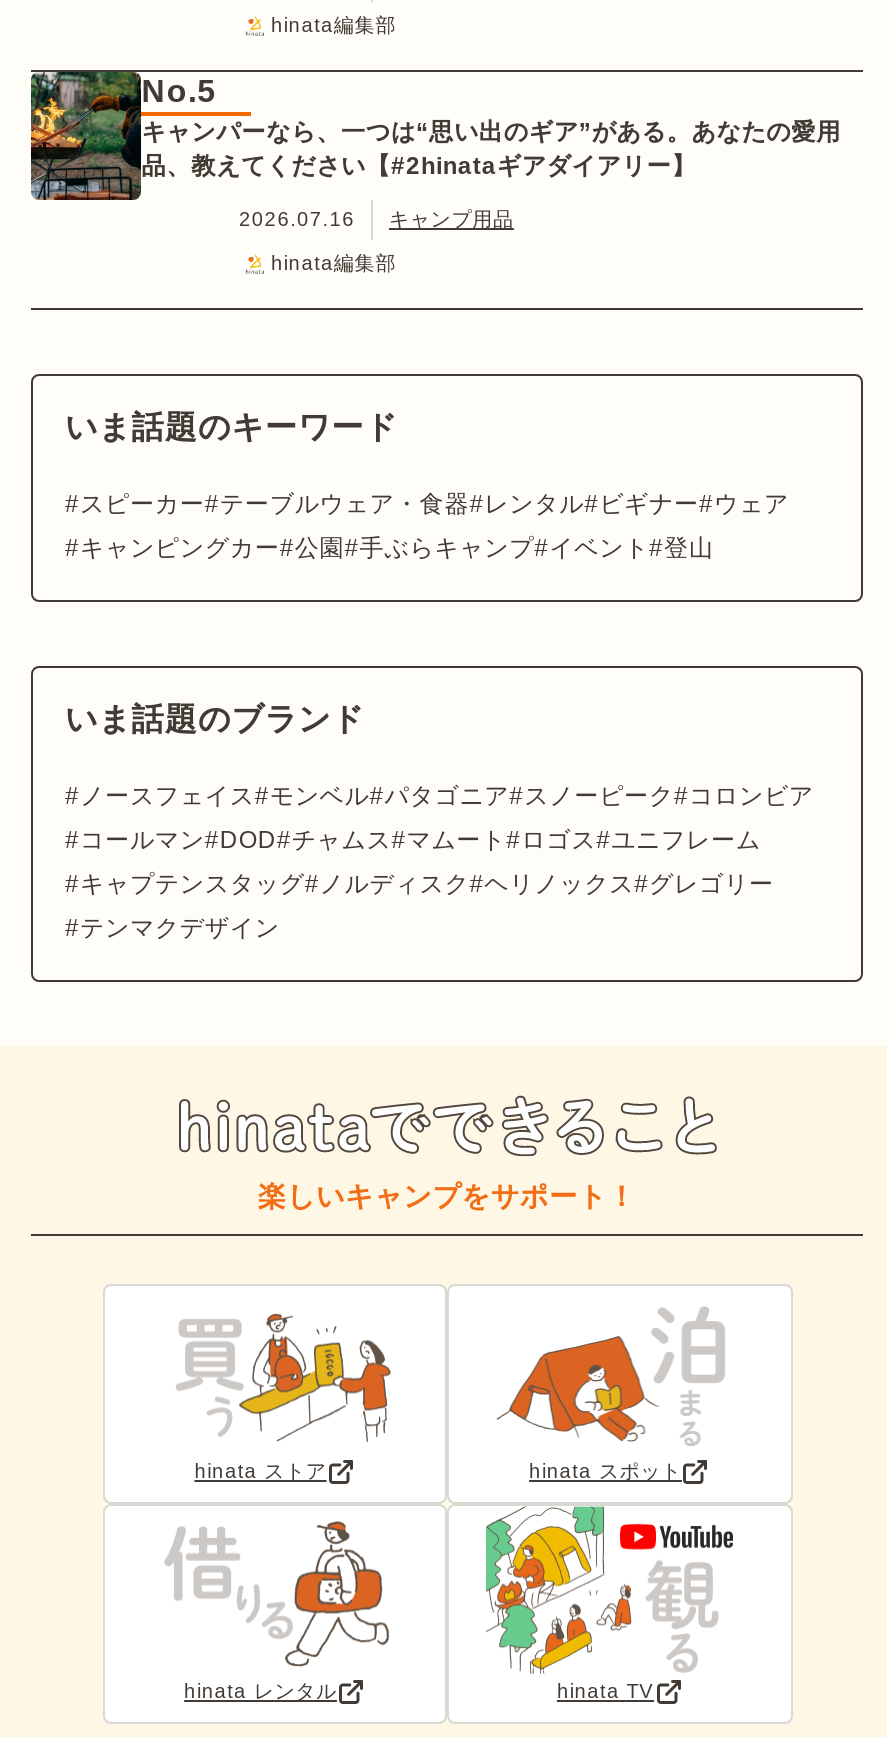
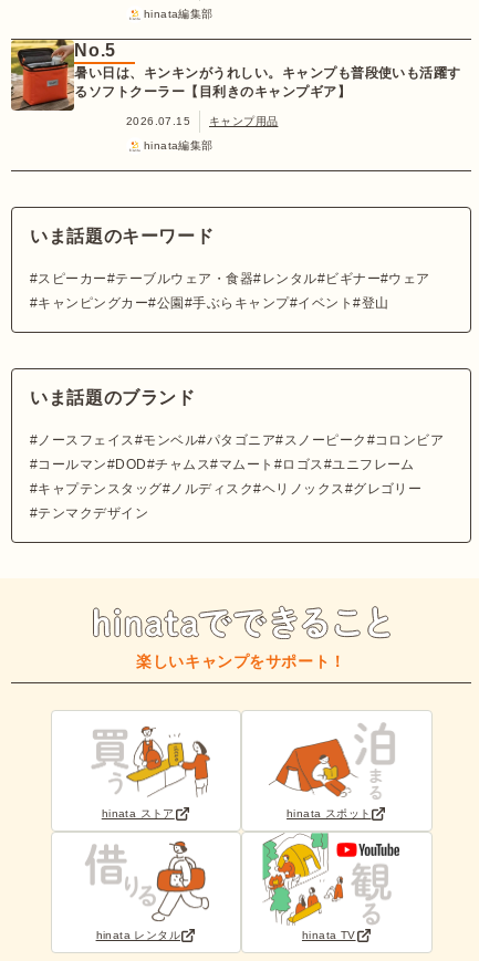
[29,70,841,202] [image] | キャンパーなら、一つは“思い出のギア”がある。あなたの愛用 | 品、教えてください【#2hinataギアダイアリー】 -> [10,39,461,112] [image] | 暑い日は、キンキンがうれしい。キャンプも普段使いも活躍す | るソフトクーラー【目利きのキャンプギア】
[239,208,514,230] 2026.07.16 キャンプ用品 -> [126,115,278,127] 2026.07.15 キャンプ用品

